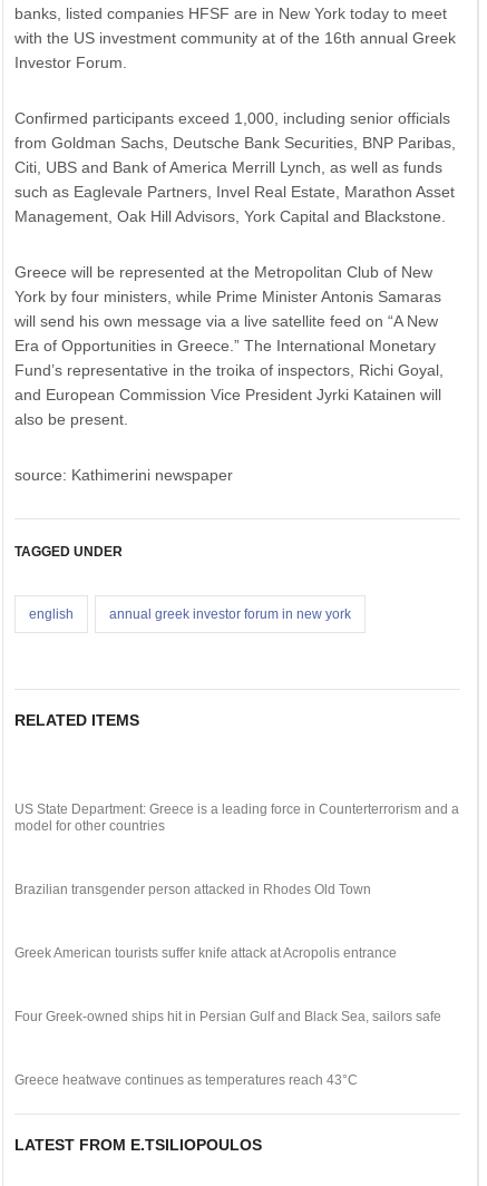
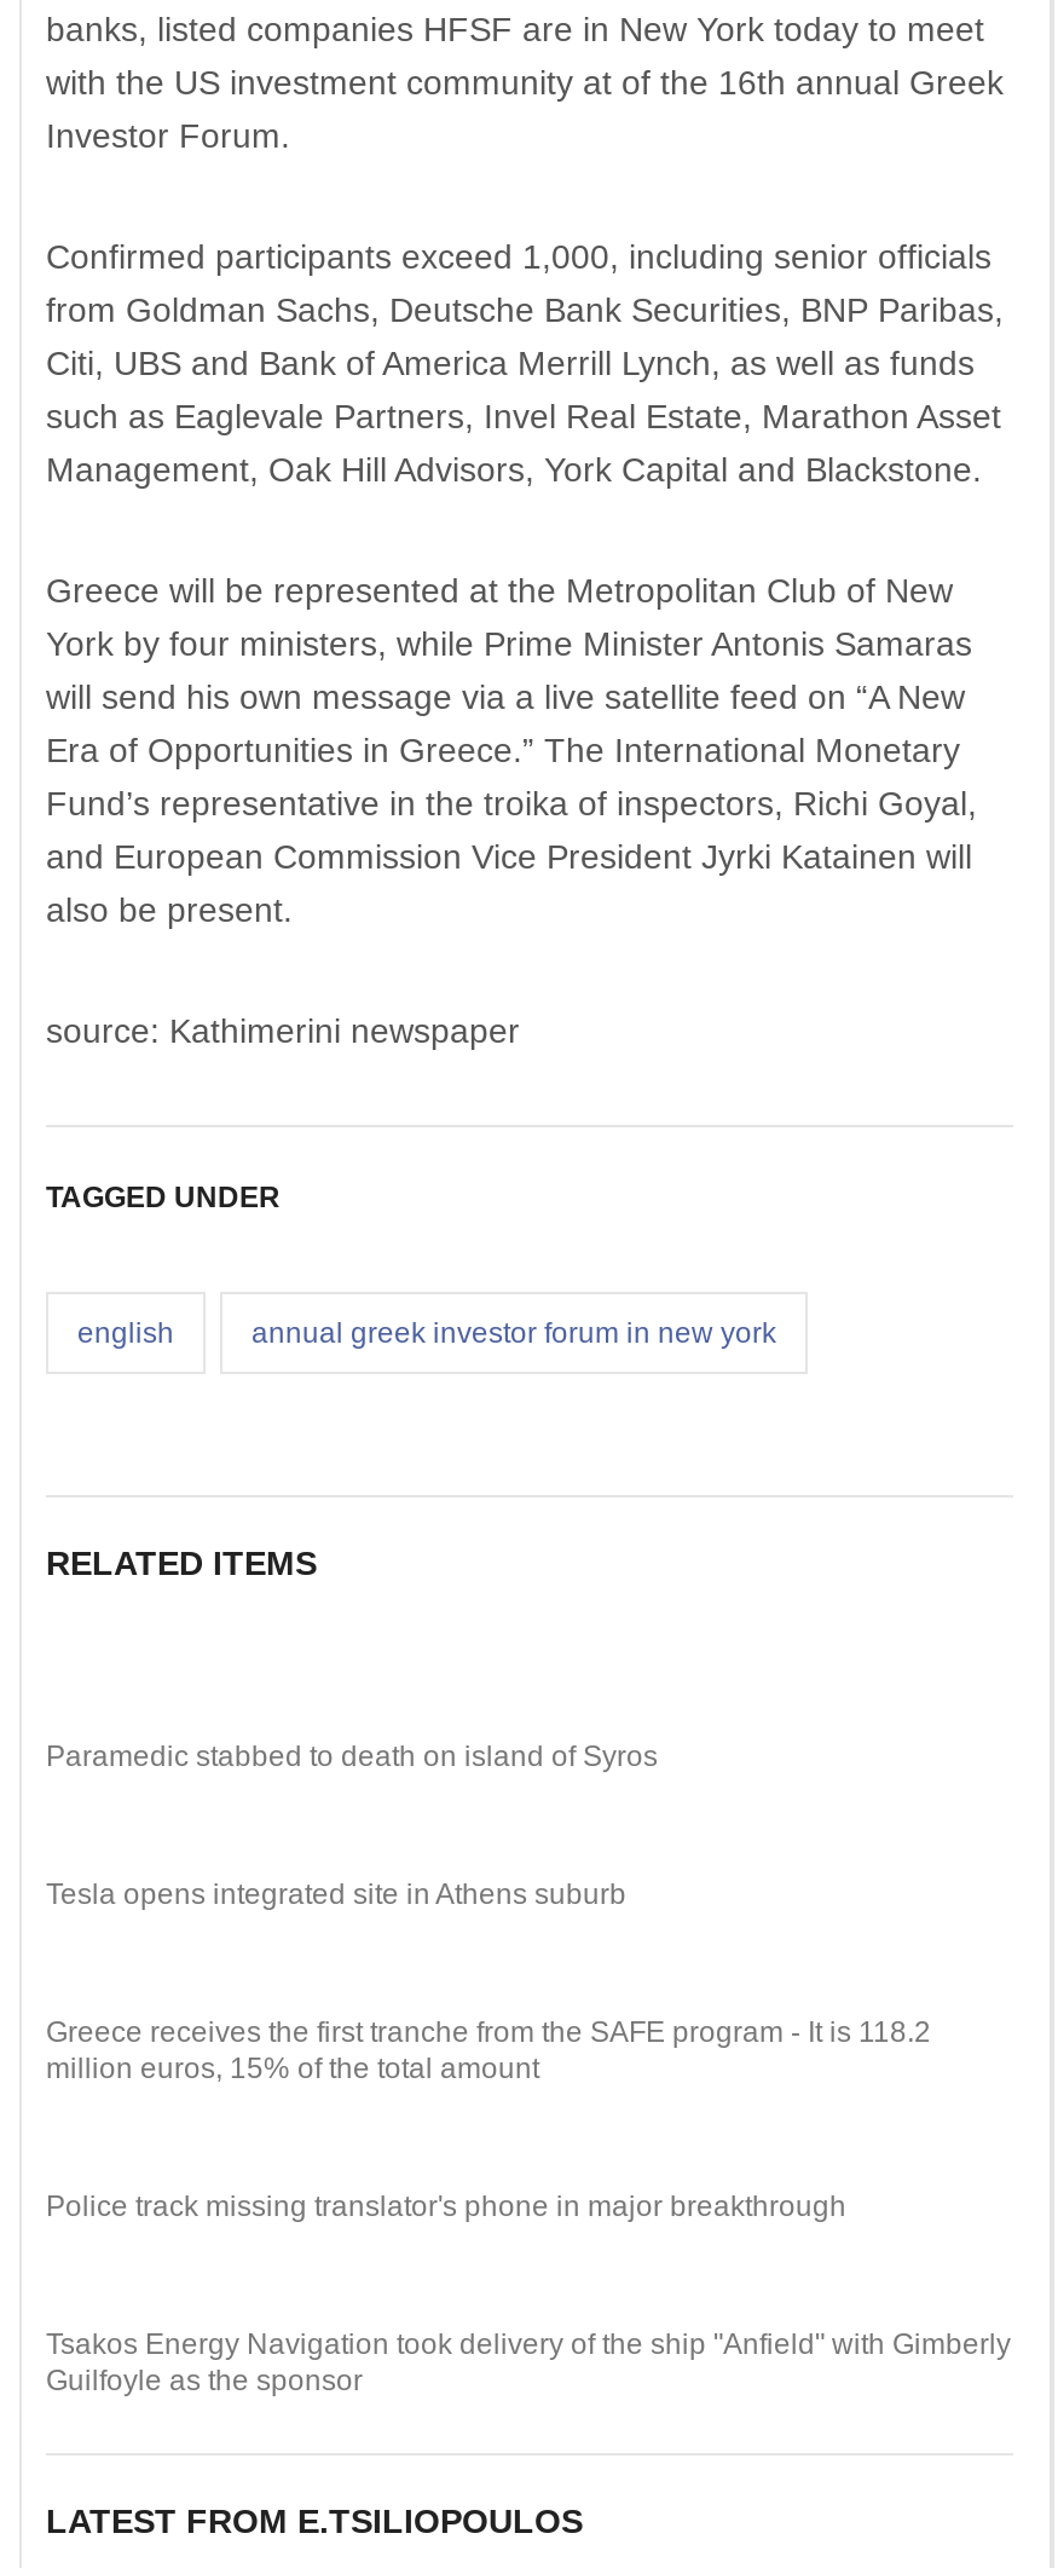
[14,801,459,834] US State Department: Greece is a leading force in Counterterrorism and a | model for other countries -> [46,1739,658,1773] Paramedic stabbed to death on island of Syros
[14,882,371,897] Brazilian transgender person attacked in Rhodes Old Town -> [46,1877,626,1911] Tesla opens integrated site in Athens suburb
[14,945,397,961] Greek American tourists suffer knife attack at Acropolis entrance -> [46,2015,931,2085] Greece receives the first tranche from the SAFE program - It is 118.2 | million euros, 15% of the total amount
[14,1009,441,1024] Four Greek-owned ships hit in Persian Gulf and Black Sea, sailors safe -> [46,2189,846,2223] Police track missing translator's phone in major breakthrough
[14,1072,358,1088] Greece heatwave continues as temperatures reach 43°C -> [46,2327,1011,2397] Tsakos Energy Navigation took delivery of the ship "Anfield" with Gimberly | Guilfoyle as the sponsor

